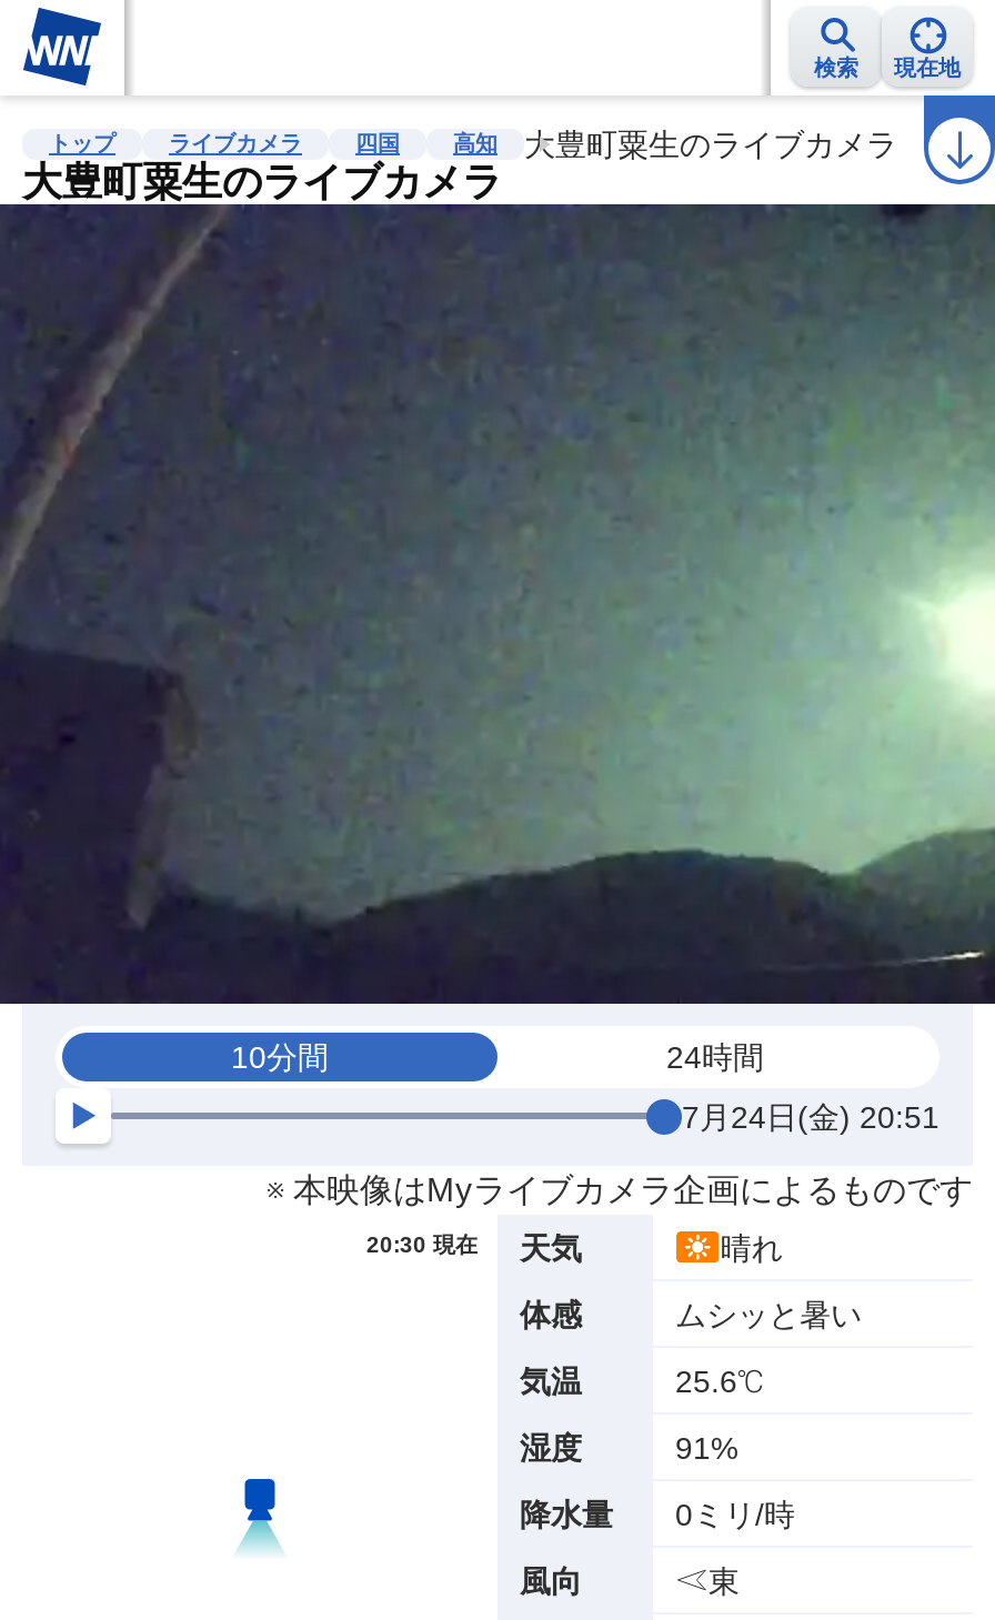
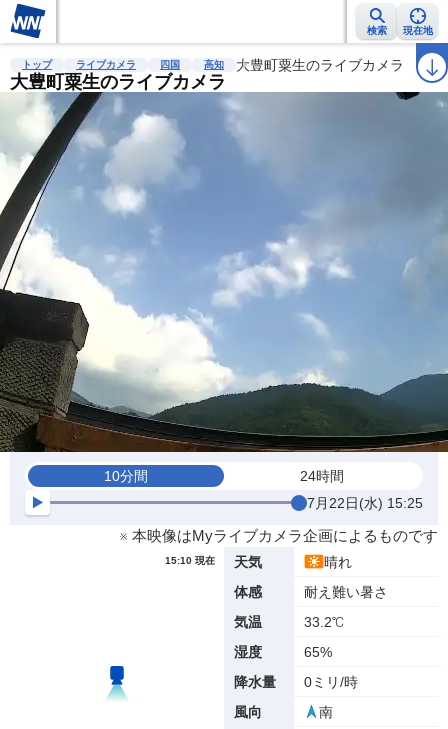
[7,202,988,1004] [image] -> [3,92,445,452] [image]
[682,1098,939,1134] 7月24日(金) 20:51 -> [307,494,423,510] 7月22日(水) 15:25
[366,1230,582,1266] 20:30 現在 天気 -> [165,554,262,570] 15:10 現在 天気
[675,1296,862,1331] ムシッと暑い -> [304,583,388,599] 耐え難い暑さ
[675,1362,764,1398] 25.6℃ -> [304,613,344,629] 33.2℃
[675,1429,737,1465] 91% -> [304,643,332,659] 65%
[708,1562,740,1598] 東 -> [319,703,333,719] 南

